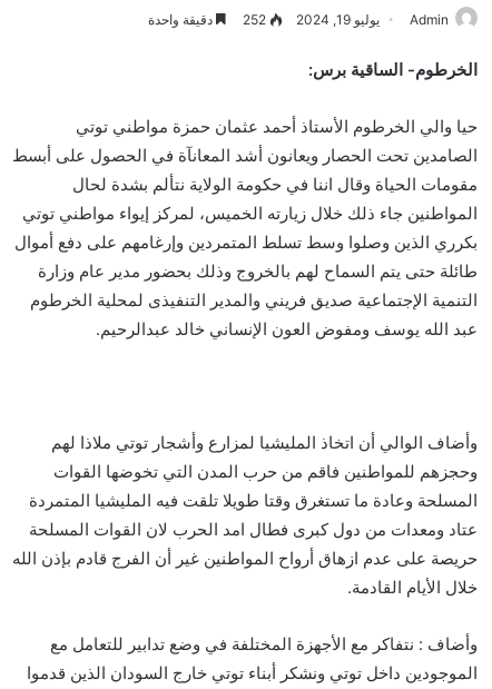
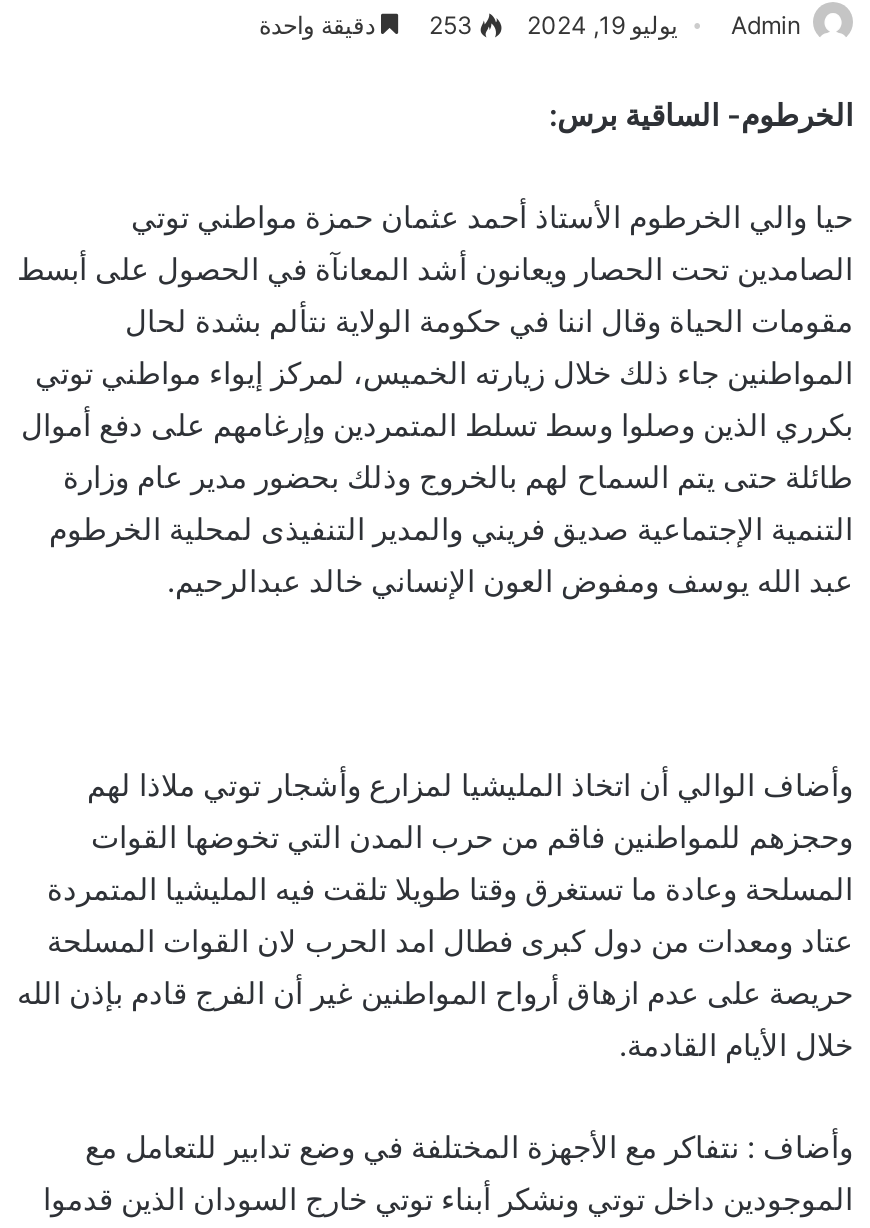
[148,11,266,28] 252 دقيقة واحدة -> [259,10,473,40] 253 دقيقة واحدة

